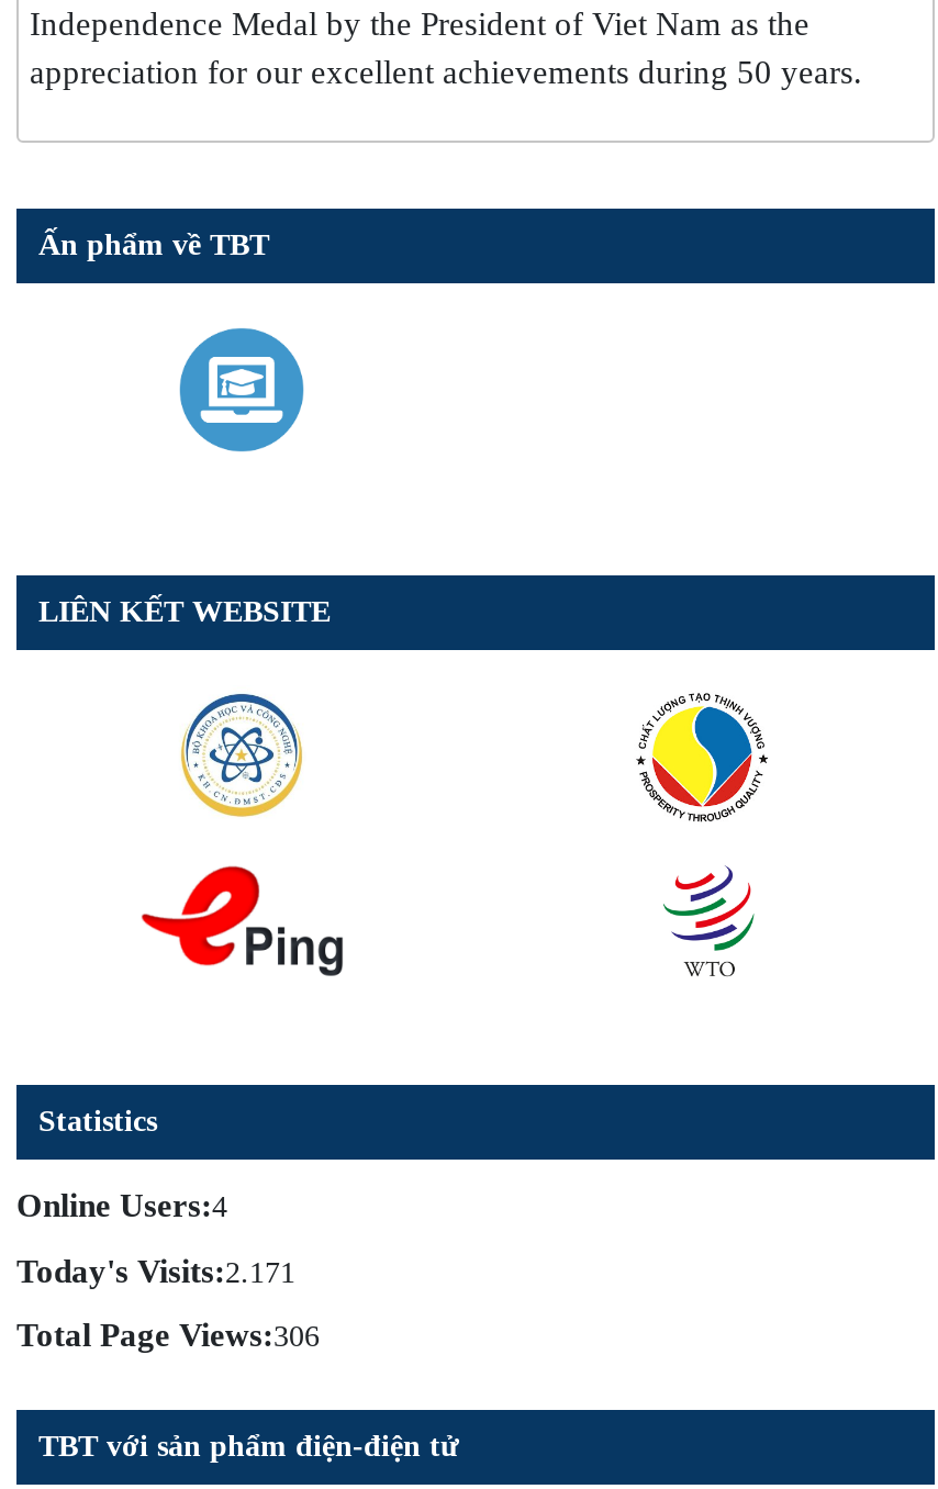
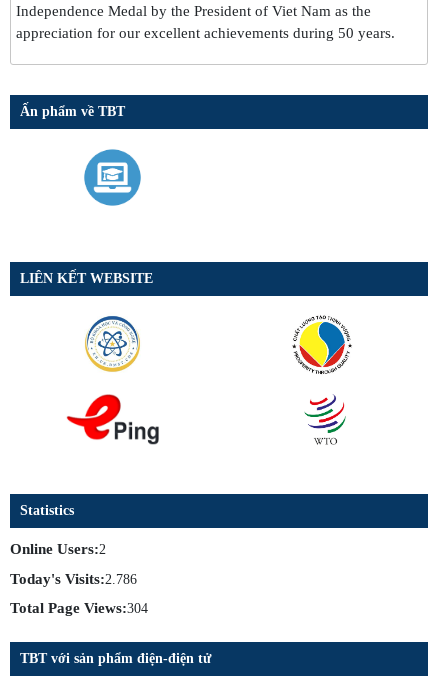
[16,1189,227,1224] Online Users:4 -> [10,541,106,557] Online Users:2
[16,1254,295,1289] Today's Visits:2.171 -> [10,571,137,587] Today's Visits:2.786
[16,1318,320,1353] Total Page Views:306 -> [10,600,148,616] Total Page Views:304

